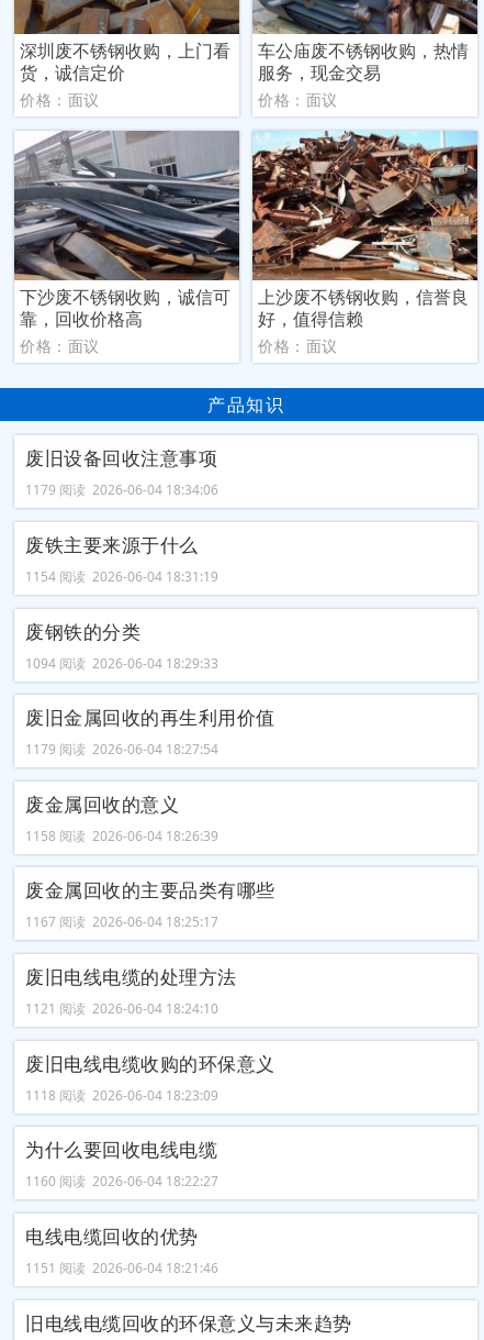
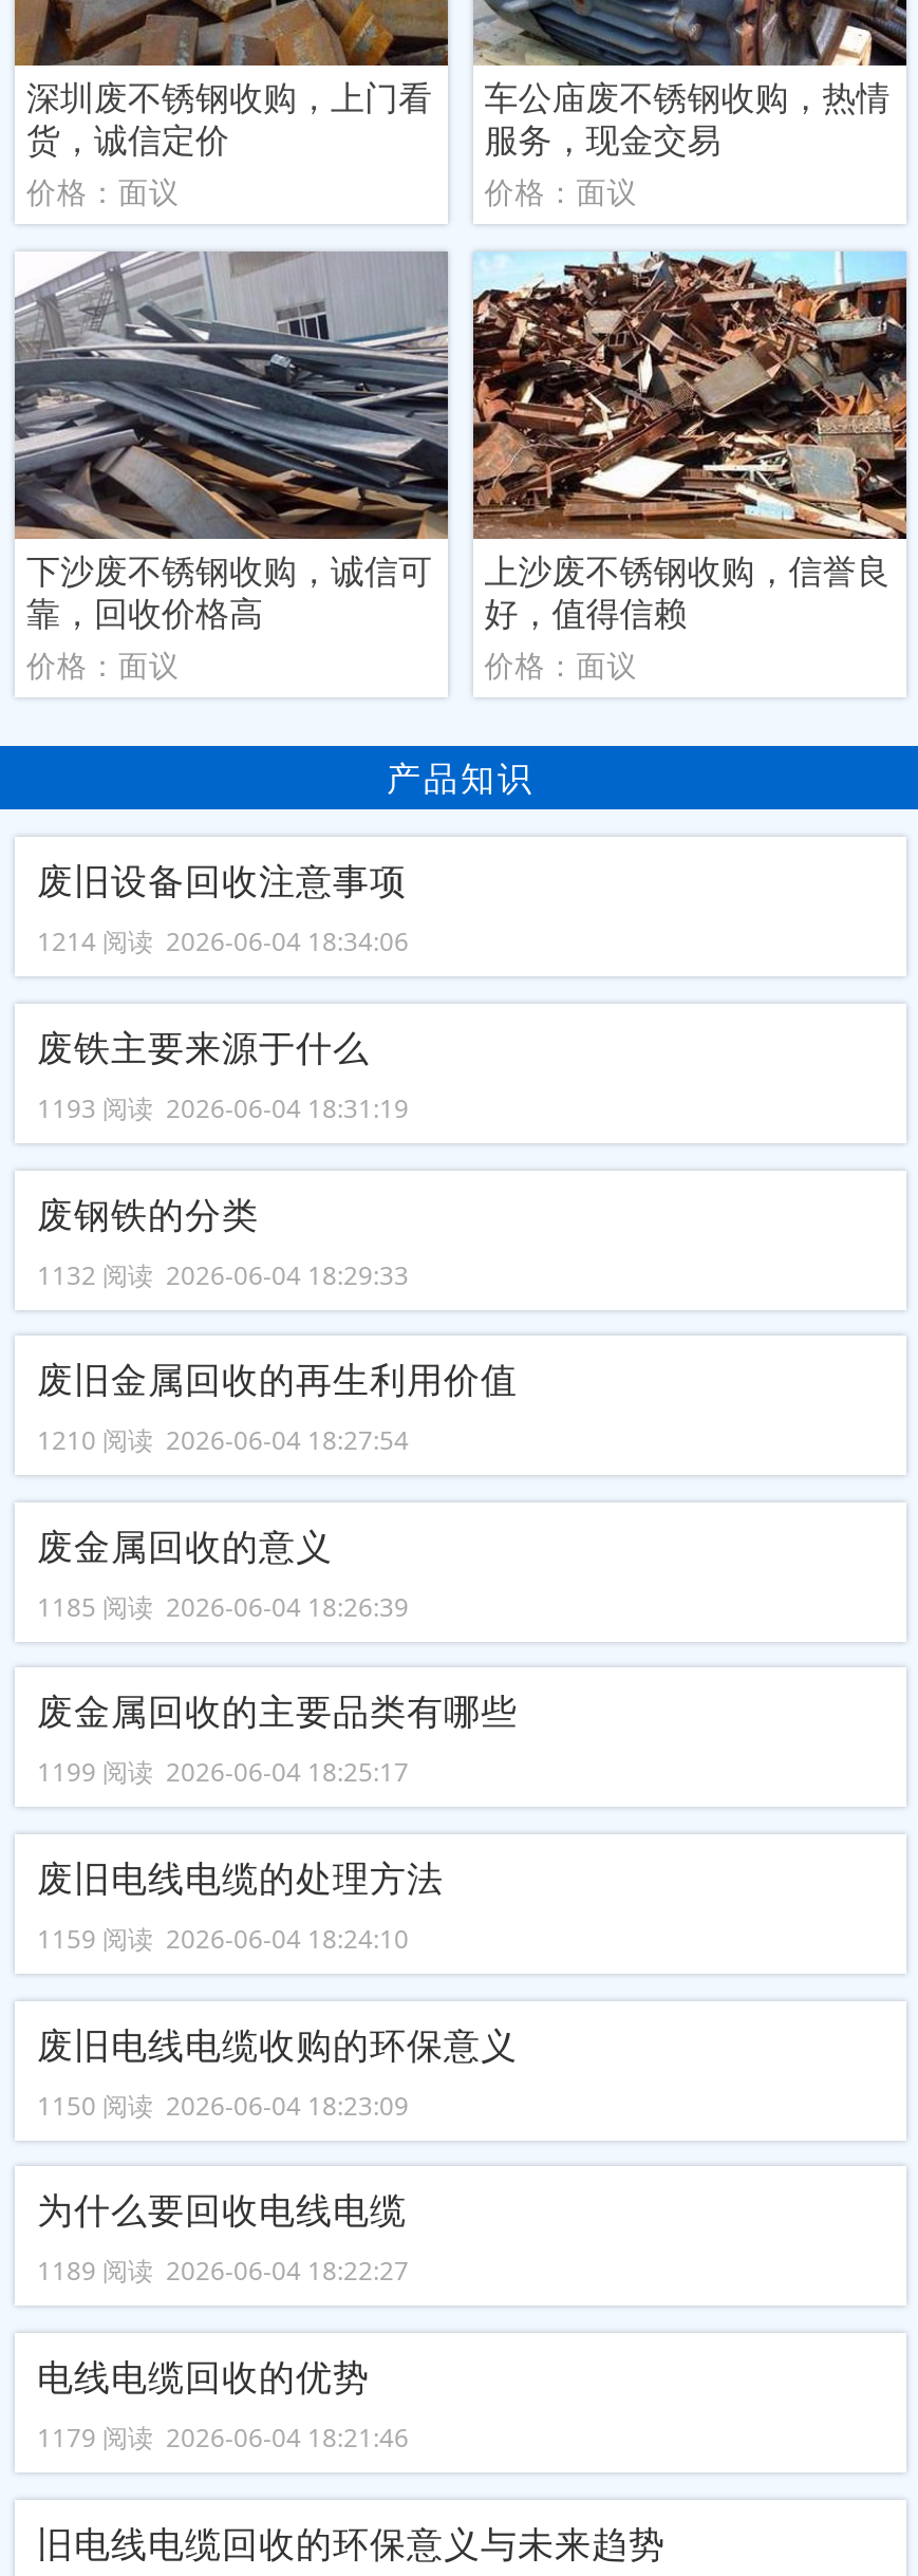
[26,481,219,499] 1179 阅读 2026-06-04 18:34:06 -> [37,924,409,960] 1214 阅读 2026-06-04 18:34:06
[26,567,219,586] 1154 阅读 2026-06-04 18:31:19 -> [37,1090,409,1126] 1193 阅读 2026-06-04 18:31:19
[26,654,219,672] 1094 阅读 2026-06-04 18:29:33 -> [37,1256,409,1292] 1132 阅读 2026-06-04 18:29:33
[26,740,219,759] 1179 阅读 2026-06-04 18:27:54 -> [37,1423,409,1459] 1210 阅读 2026-06-04 18:27:54
[26,826,219,845] 1158 阅读 2026-06-04 18:26:39 -> [37,1589,409,1625] 1185 阅读 2026-06-04 18:26:39
[26,913,219,932] 1167 阅读 2026-06-04 18:25:17 -> [37,1755,409,1791] 1199 阅读 2026-06-04 18:25:17
[26,999,219,1018] 1121 阅读 2026-06-04 18:24:10 -> [37,1921,409,1957] 1159 阅读 2026-06-04 18:24:10
[26,1086,219,1104] 1118 阅读 2026-06-04 18:23:09 -> [37,2087,409,2123] 1150 阅读 2026-06-04 18:23:09
[26,1172,219,1191] 1160 阅读 2026-06-04 18:22:27 -> [37,2253,409,2289] 1189 阅读 2026-06-04 18:22:27
[26,1259,219,1277] 1151 阅读 2026-06-04 18:21:46 -> [37,2419,409,2455] 1179 阅读 2026-06-04 18:21:46

